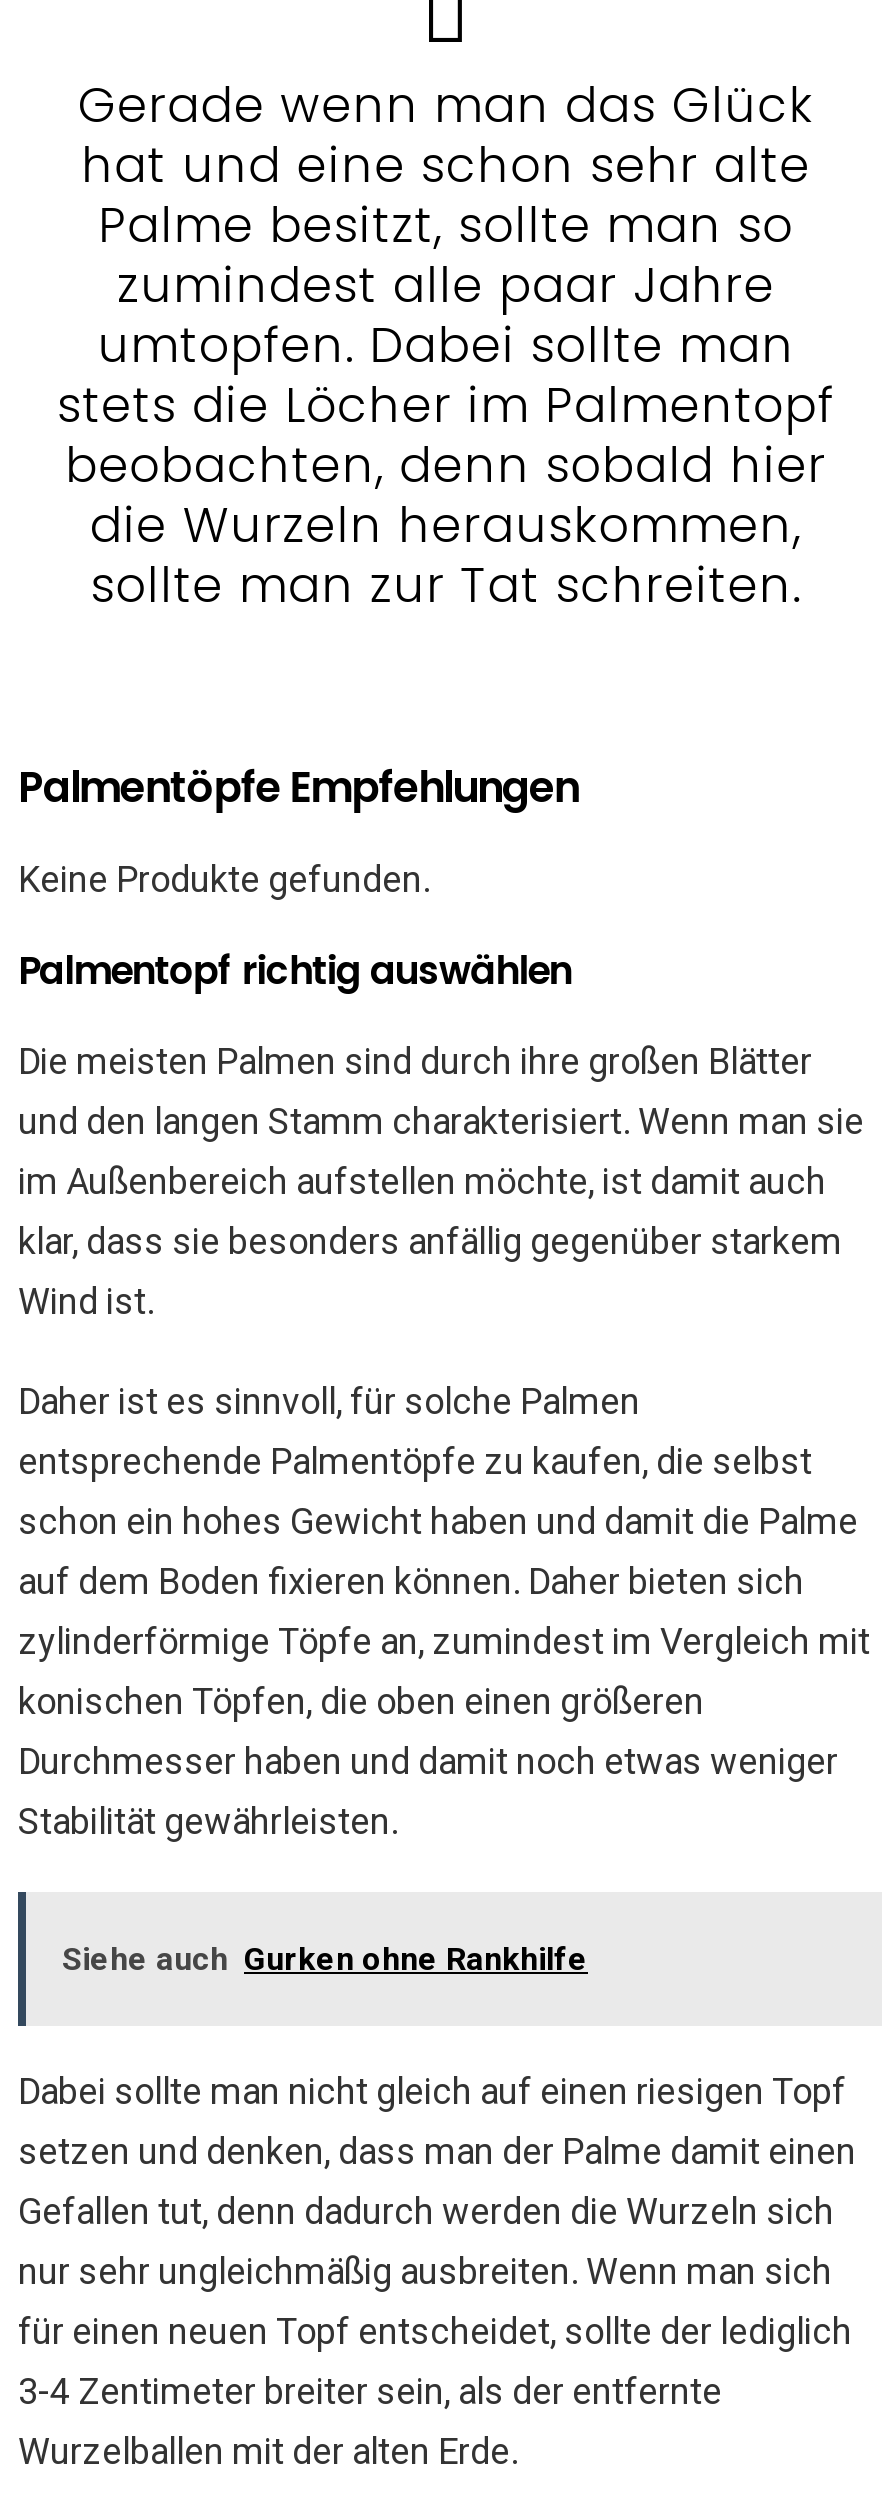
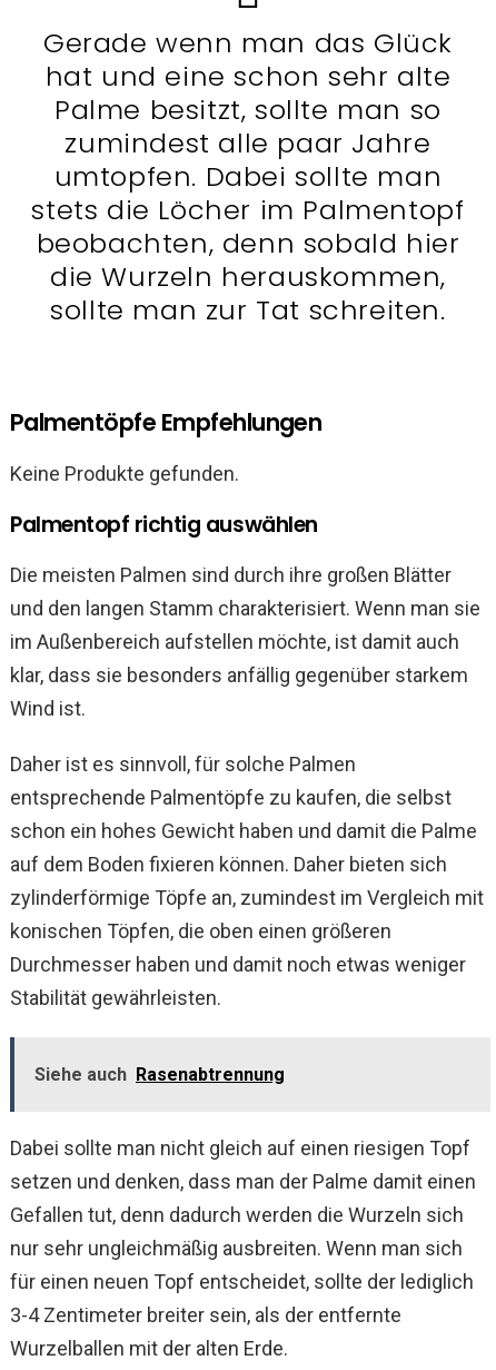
[62,1940,588,1978] Siehe auch Gurken ohne Rankhilfe -> [34,1064,285,1085] Siehe auch Rasenabtrennung

